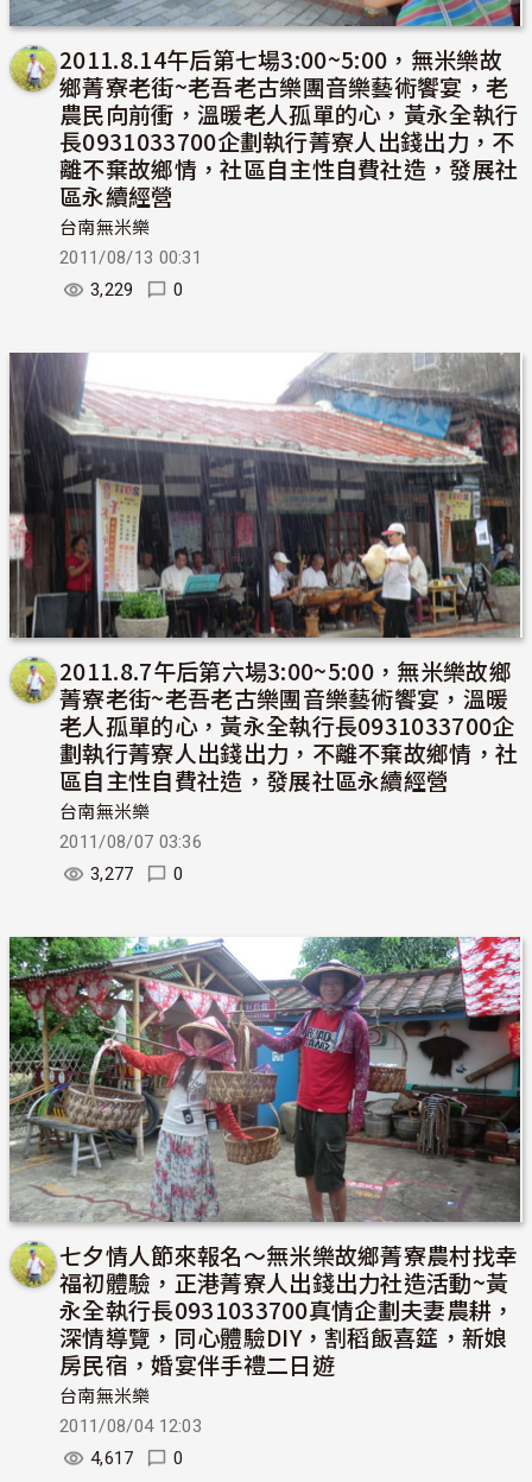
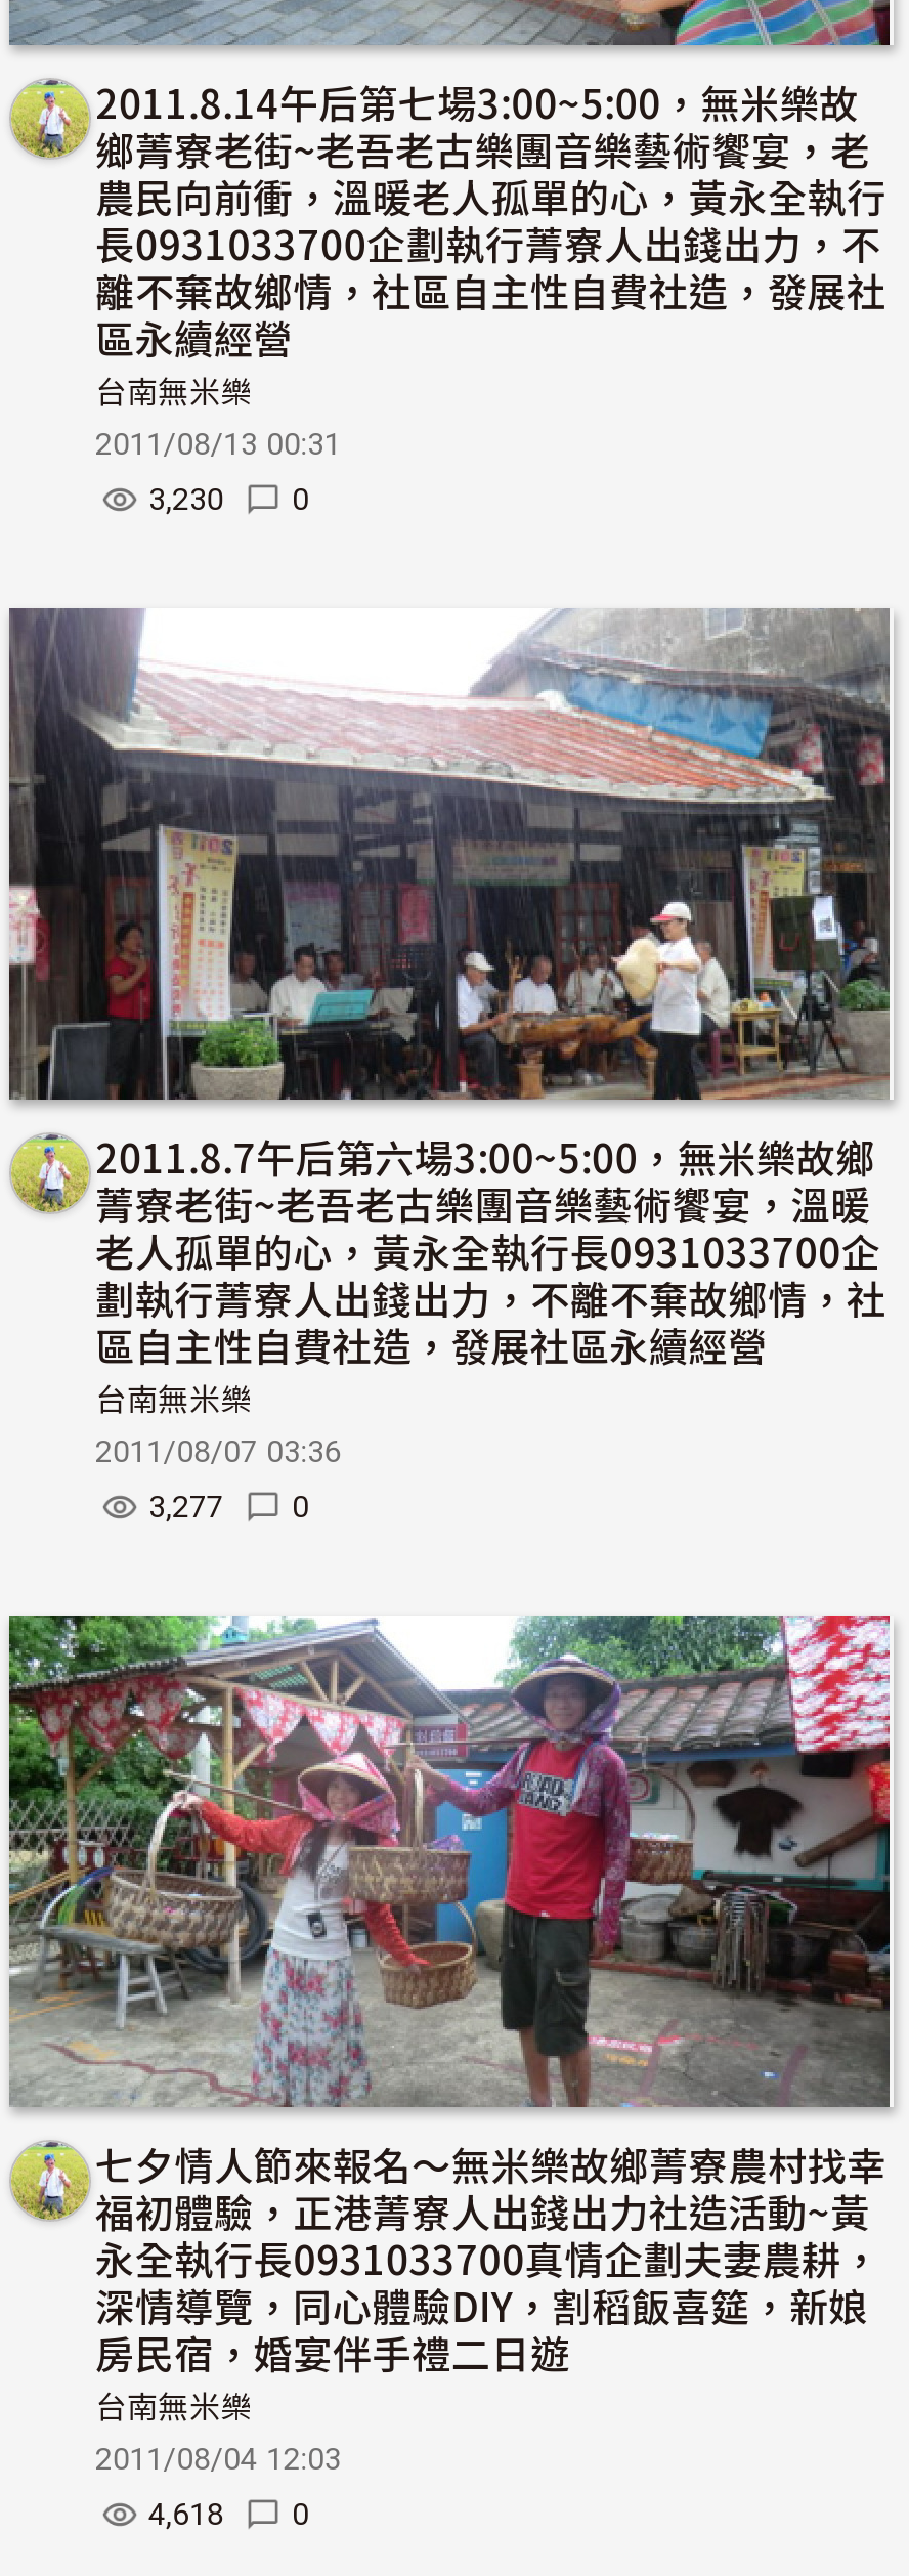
[90,279,183,300] 3,229 0 -> [148,481,309,518] 3,230 0
[90,1447,183,1469] 4,617 0 -> [148,2496,309,2533] 4,618 0

